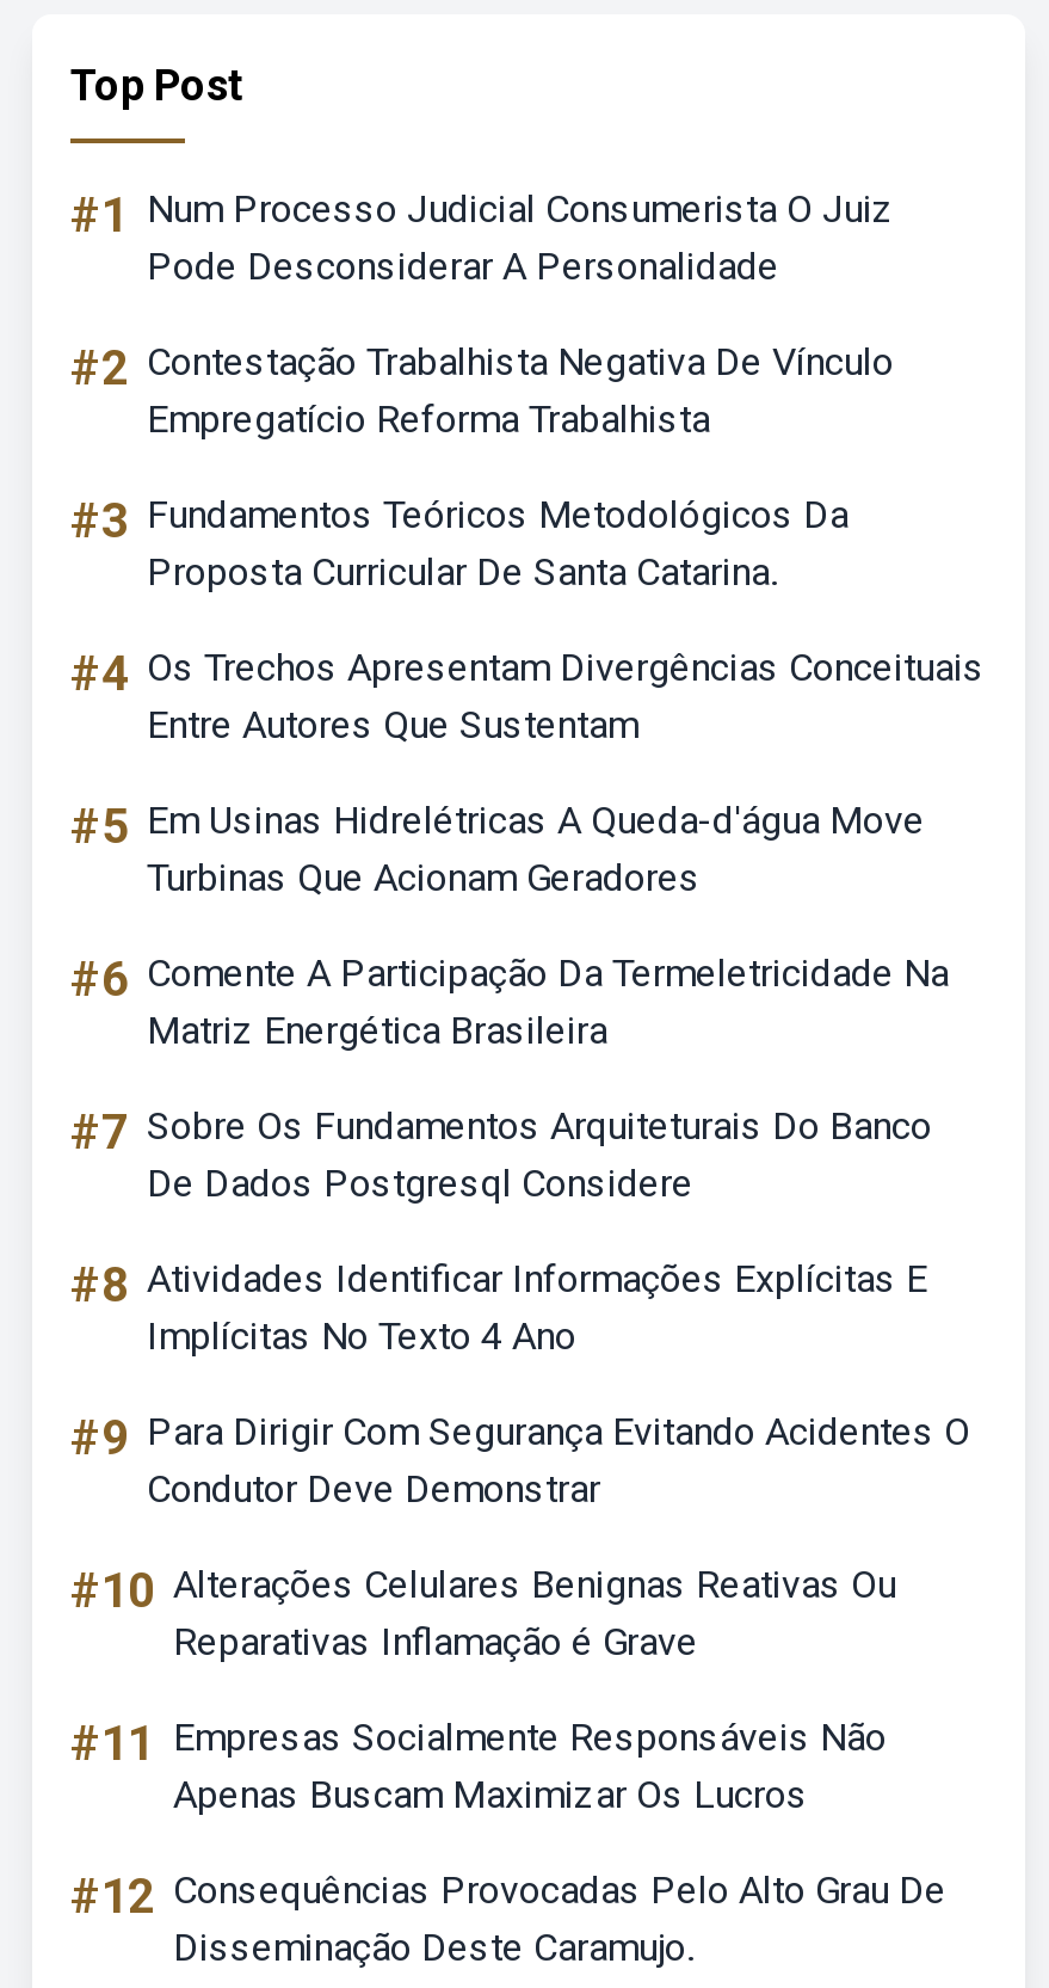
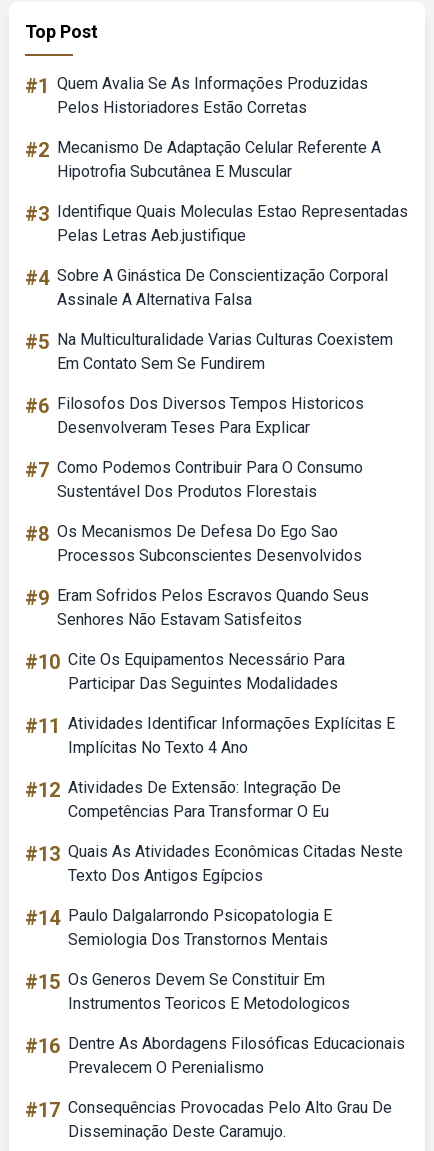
[70,186,985,1313] #1 Num Processo Judicial Consumerista O Juiz | Pode Desconsiderar A Personalidade | #2 Contestação Trabalhista Negativa De Vínculo | Empregatício Reforma Trabalhista | #3 Fundamentos Teóricos Metodológicos Da | Proposta Curricular De Santa Catarina. | #4 Os Trechos Apresentam Divergências Conceituais | Entre Autores Que Sustentam | #5 Em Usinas Hidrelétricas A Queda-d'água Move | Turbinas Que Acionam Geradores | #6 Comente A Participação Da Termeletricidade Na | Matriz Energética Brasileira | #7 Sobre Os Fundamentos Arquiteturais Do Banco | De Dados Postgresql Considere | #8 Atividades Identificar Informações Explícitas E -> [25,74,408,738] #1 Quem Avalia Se As Informações Produzidas | Pelos Historiadores Estão Corretas | #2 Mecanismo De Adaptação Celular Referente A | Hipotrofia Subcutânea E Muscular | #3 Identifique Quais Moleculas Estao Representadas | Pelas Letras Aeb.justifique | #4 Sobre A Ginástica De Conscientização Corporal | Assinale A Alternativa Falsa | #5 Na Multiculturalidade Varias Culturas Coexistem | Em Contato Sem Se Fundirem | #6 Filosofos Dos Diversos Tempos Historicos | Desenvolveram Teses Para Explicar | #7 Como Podemos Contribuir Para O Consumo | Sustentável Dos Produtos Florestais | #8 Os Mecanismos De Defesa Do Ego Sao | Processos Subconscientes Desenvolvidos | #9 Eram Sofridos Pelos Escravos Quando Seus | Senhores Não Estavam Satisfeitos | #10 Cite Os Equipamentos Necessário Para | Participar Das Seguintes Modalidades | #11 Atividades Identificar Informações Explícitas E
[70,1409,970,1925] #9 Para Dirigir Com Segurança Evitando Acidentes O | Condutor Deve Demonstrar | #10 Alterações Celulares Benignas Reativas Ou | Reparativas Inflamação é Grave | #11 Empresas Socialmente Responsáveis Não | Apenas Buscam Maximizar Os Lucros | #12 Consequências Provocadas Pelo Alto Grau De -> [25,778,405,1122] #12 Atividades De Extensão: Integração De | Competências Para Transformar O Eu | #13 Quais As Atividades Econômicas Citadas Neste | Texto Dos Antigos Egípcios | #14 Paulo Dalgalarrondo Psicopatologia E | Semiologia Dos Transtornos Mentais | #15 Os Generos Devem Se Constituir Em | Instrumentos Teoricos E Metodologicos | #16 Dentre As Abordagens Filosóficas Educacionais | Prevalecem O Perenialismo | #17 Consequências Provocadas Pelo Alto Grau De

